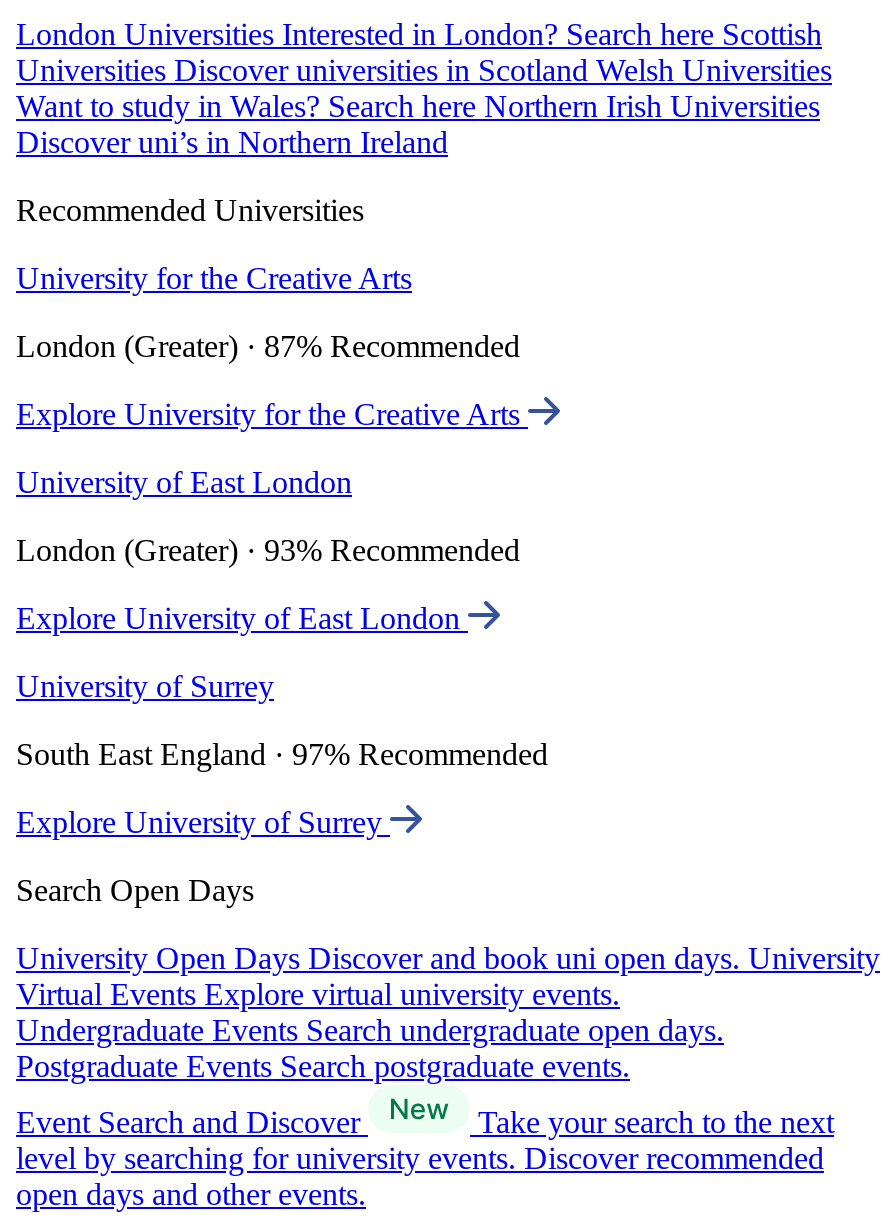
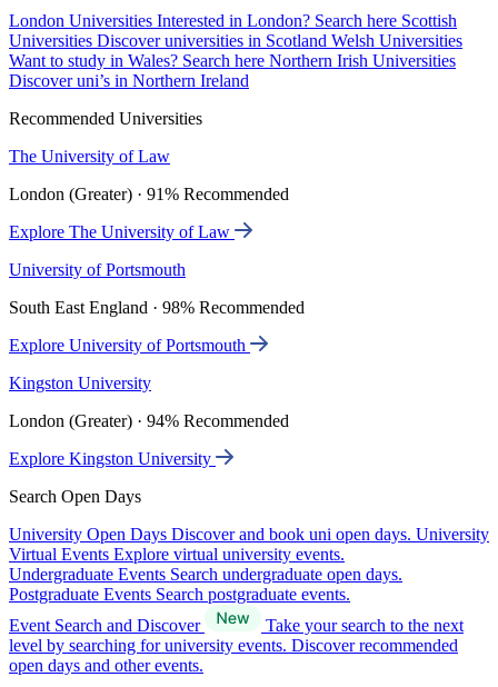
[16,261,412,295] University for the Creative Arts -> [9,147,170,166] The University of Law
[16,329,520,363] London (Greater) · 87% Recommended -> [9,185,289,204] London (Greater) · 91% Recommended
[16,397,528,431] Explore University for the Creative Arts -> [9,222,235,241] Explore The University of Law
[16,465,352,499] University of East London -> [9,260,186,279] University of Portsmouth
[16,533,520,567] London (Greater) · 93% Recommended -> [9,298,305,317] South East England · 98% Recommended
[16,601,468,635] Explore University of East London -> [9,336,250,355] Explore University of Portsmouth
[16,669,274,703] University of Surrey -> [9,374,151,393] Kingston University
[16,737,548,771] South East England · 97% Recommended -> [9,411,289,430] London (Greater) · 94% Recommended
[16,805,390,839] Explore University of Surrey -> [9,449,216,468] Explore Kingston University

